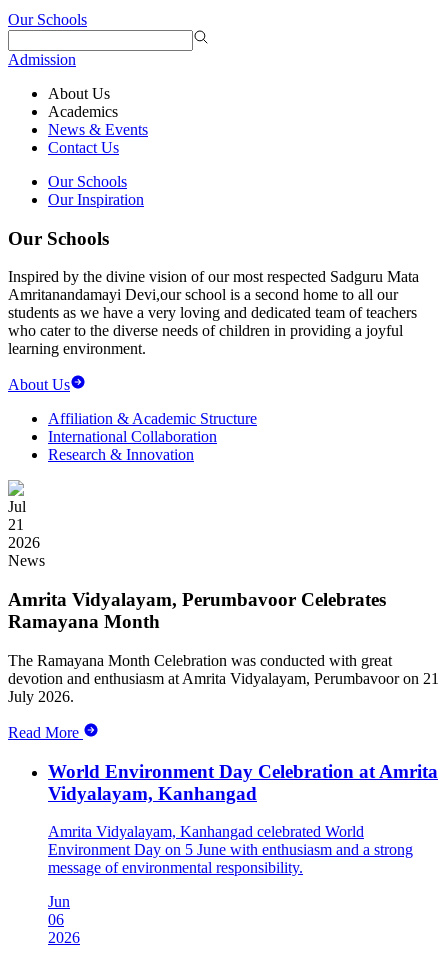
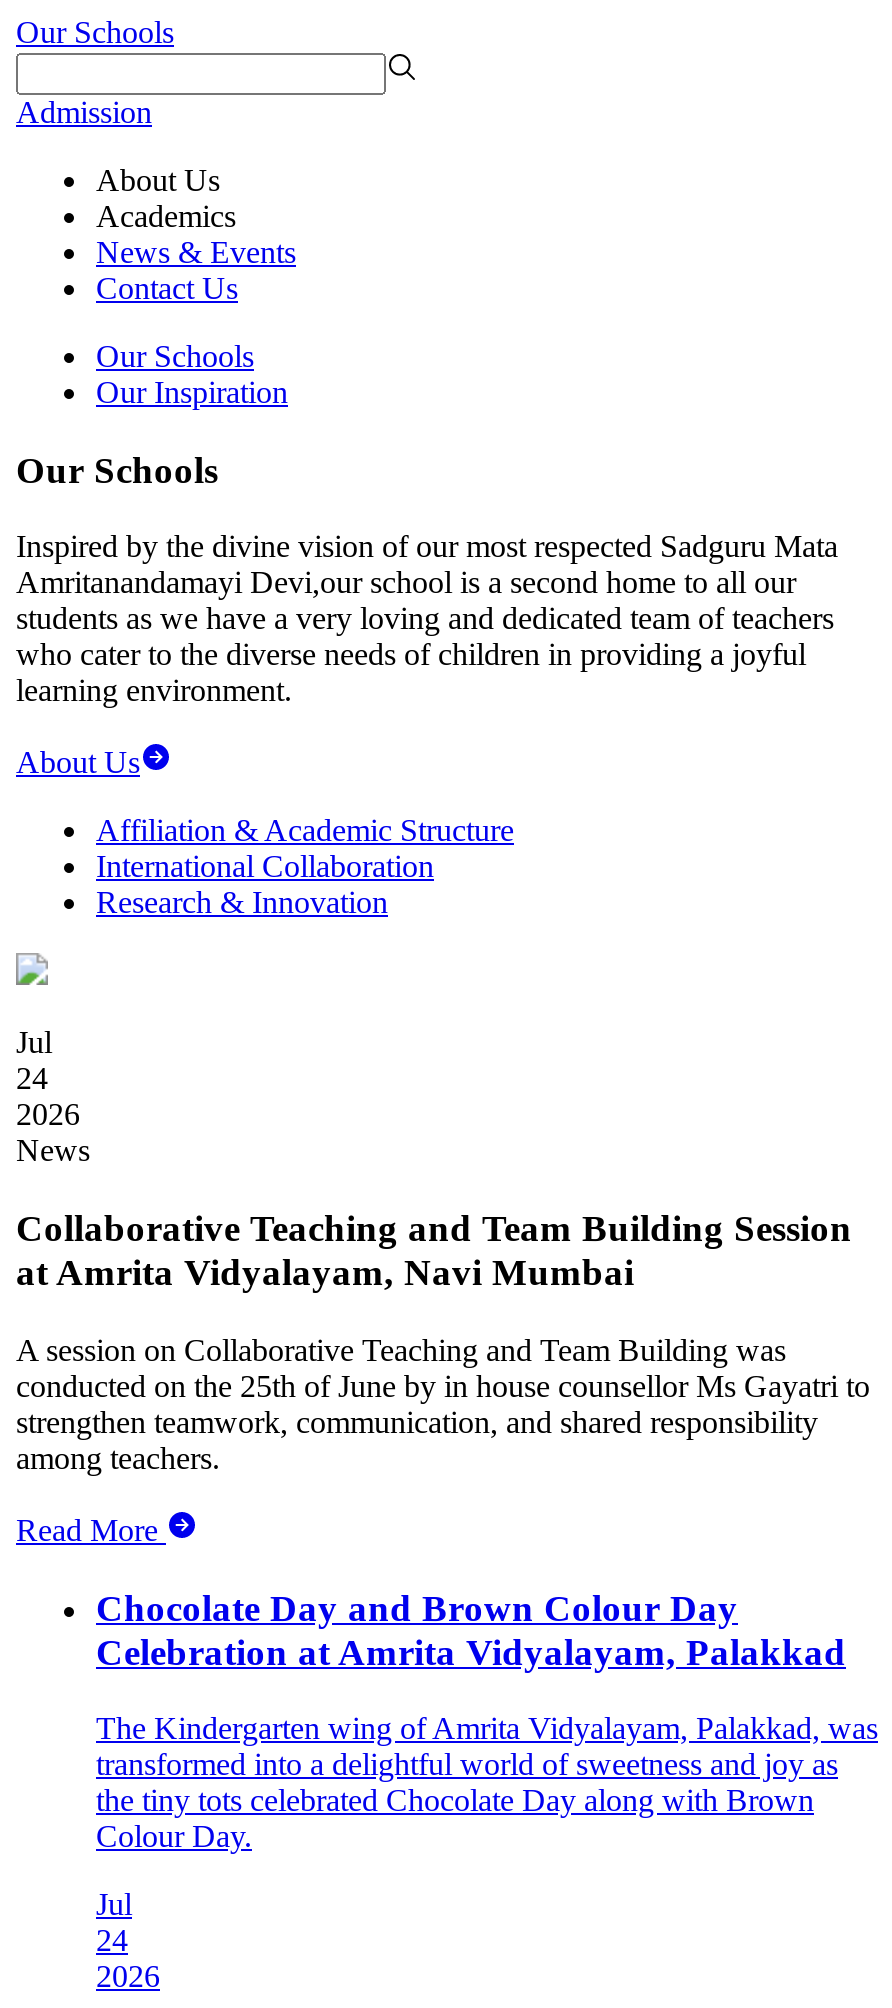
[8,516,24,533] 21 -> [16,1062,48,1096] 24
[8,589,386,632] Amrita Vidyalayam, Perumbavoor Celebrates | Ramayana Month -> [16,1207,852,1293] Collaborative Teaching and Team Building Session | at Amrita Vidyalayam, Navi Mumbai
[8,652,439,705] The Ramayana Month Celebration was conducted with great | devotion and enthusiasm at Amrita Vidyalayam, Perumbavoor on 21 | July 2026. -> [16,1333,870,1475] A session on Collaborative Teaching and Team Building was | conducted on the 25th of June by in house counsellor Ms Gayatri to | strengthen teamwork, communication, and shared responsibility | among teachers.
[48,761,438,804] World Environment Day Celebration at Amrita | Vidyalayam, Kanhangad -> [96,1586,846,1672] Chocolate Day and Brown Colour Day | Celebration at Amrita Vidyalayam, Palakkad
[48,823,413,876] Amrita Vidyalayam, Kanhangad celebrated World | Environment Day on 5 June with enthusiasm and a strong | message of environmental responsibility. -> [96,1712,878,1854] The Kindergarten wing of Amrita Vidyalayam, Palakkad, was | transformed into a delightful world of sweetness and joy as | the tiny tots celebrated Chocolate Day along with Brown | Colour Day.
[48,893,70,928] Jun | 06 -> [96,1888,132,1958] Jul | 24

